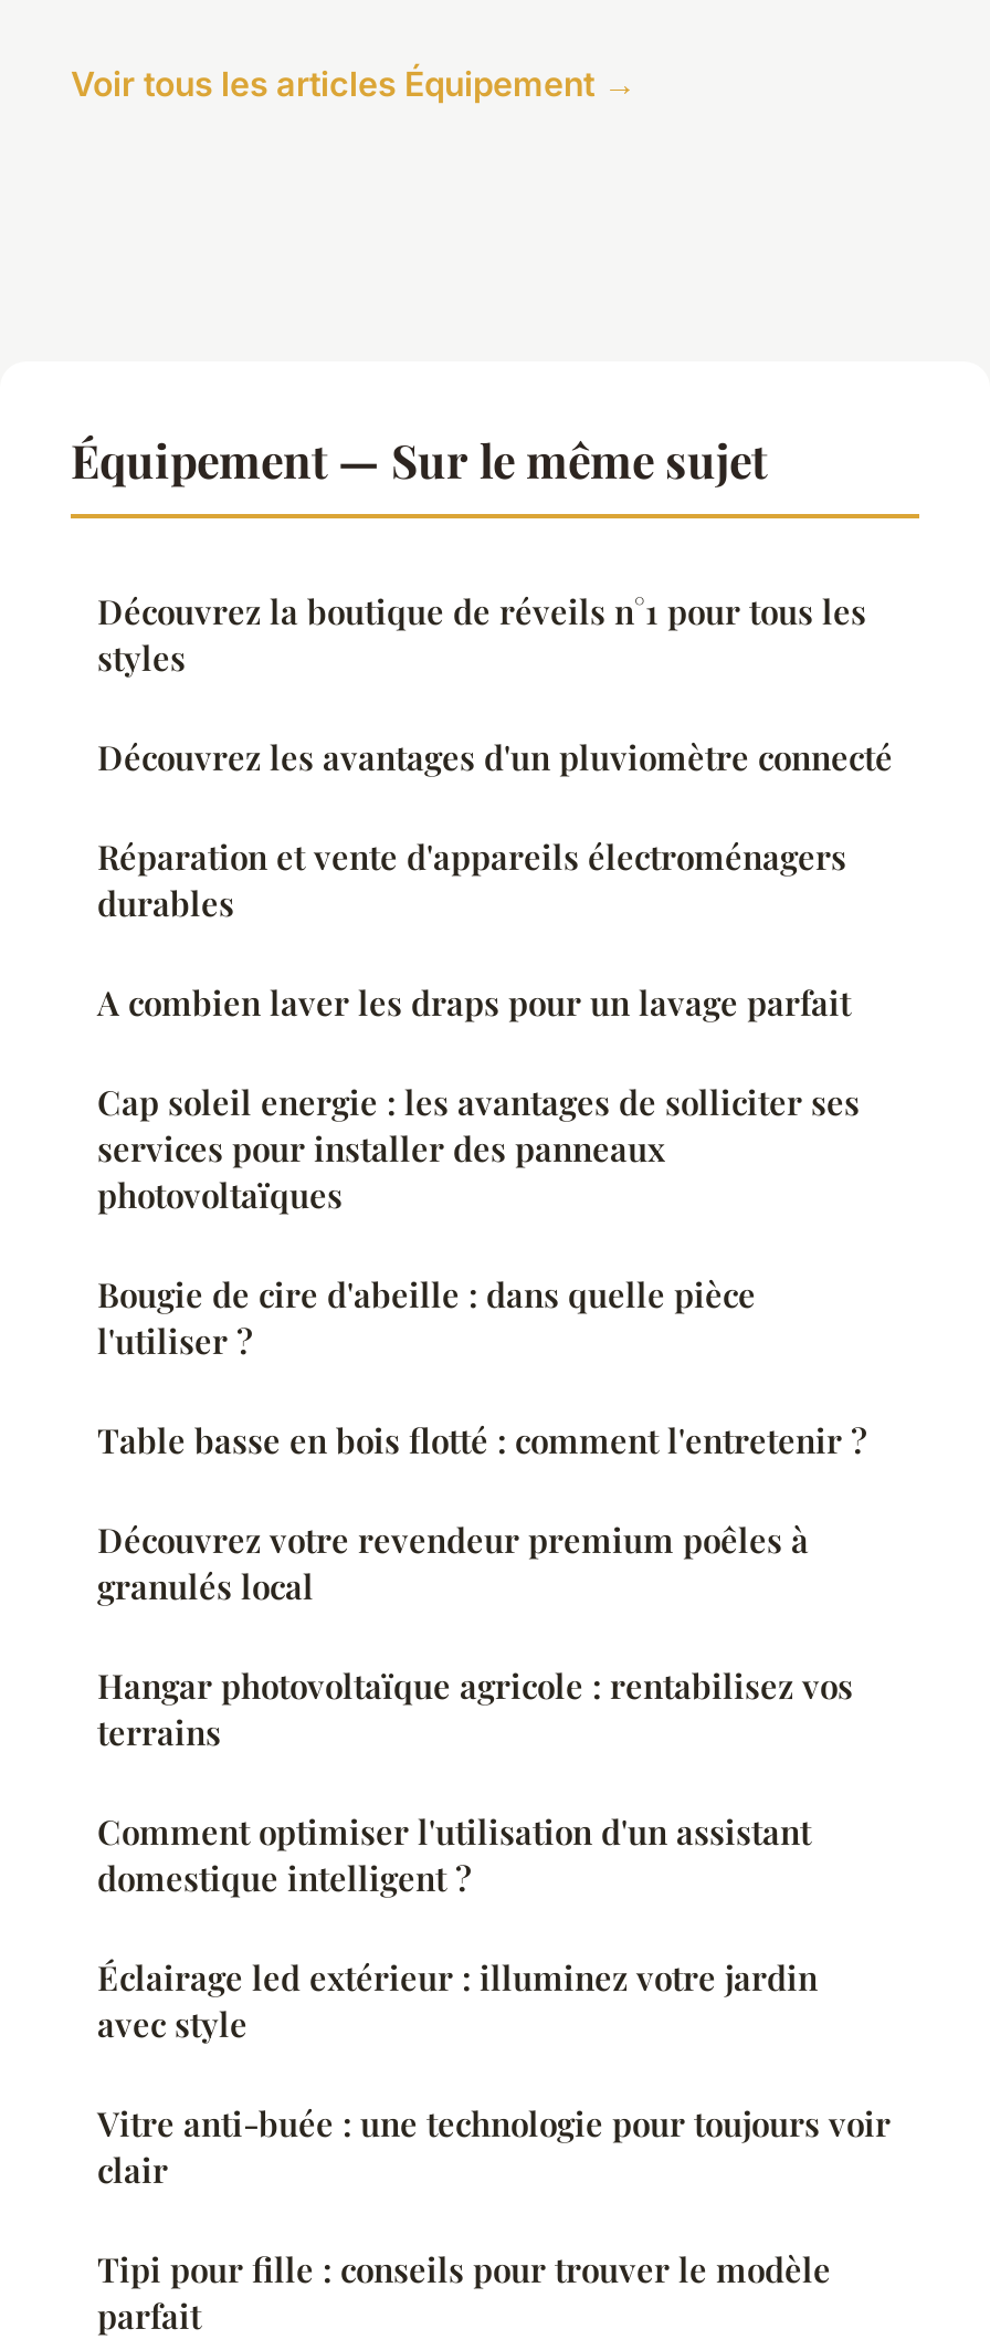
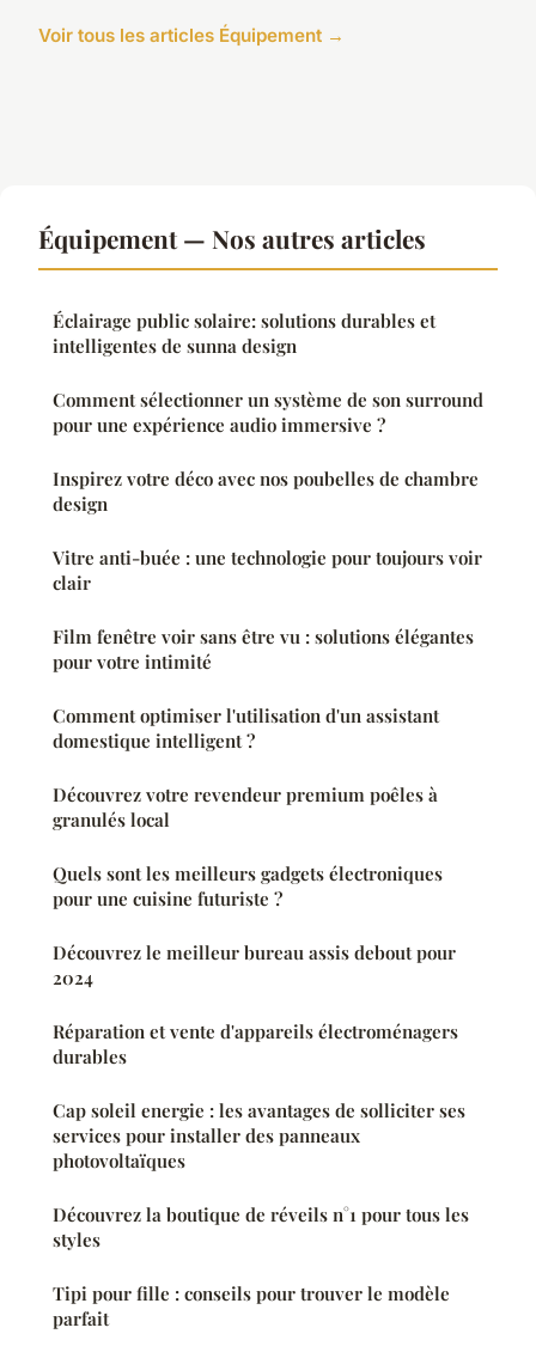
[71,427,893,778] Équipement — Sur le même sujet | Découvrez les avantages d'un pluviomètre connecté -> [38,221,483,989] Équipement — Nos autres articles | Éclairage public solaire: solutions durables et | intelligentes de sunna design | Comment sélectionner un système de son surround | pour une expérience audio immersive ? | Inspirez votre déco avec nos poubelles de chambre | design | Film fenêtre voir sans être vu : solutions élégantes | pour votre intimité | Quels sont les meilleurs gadgets électroniques | pour une cuisine futuriste ? | Découvrez le meilleur bureau assis debout pour | 2024
moved [97,588,866,679] -> [53,1202,469,1251]: Découvrez la boutique de réveils n°1 pour tous les | styles
moved [97,834,846,924] -> [53,1019,458,1068]: Réparation et vente d'appareils électroménagers | durables
[97,980,851,1024] A combien laver les draps pour un lavage parfait -> none
moved [97,1079,860,1216] -> [53,1098,465,1172]: Cap soleil energie : les avantages de solliciter ses | services pour installer des panneaux | photovoltaïques
[97,1271,866,2045] Bougie de cire d'abeille : dans quelle pièce | l'utiliser ? | Table basse en bois flotté : comment l'entretenir ? | Hangar photovoltaïque agricole : rentabilisez vos | terrains | Éclairage led extérieur : illuminez votre jardin | avec style -> none
moved [97,1517,811,1899] -> [53,703,439,831]: Comment optimiser l'utilisation d'un assistant | domestique intelligent ? | Découvrez votre revendeur premium poêles à | granulés local
moved [97,2100,891,2191] -> [53,545,482,594]: Vitre anti-buée : une technologie pour toujours voir | clair

